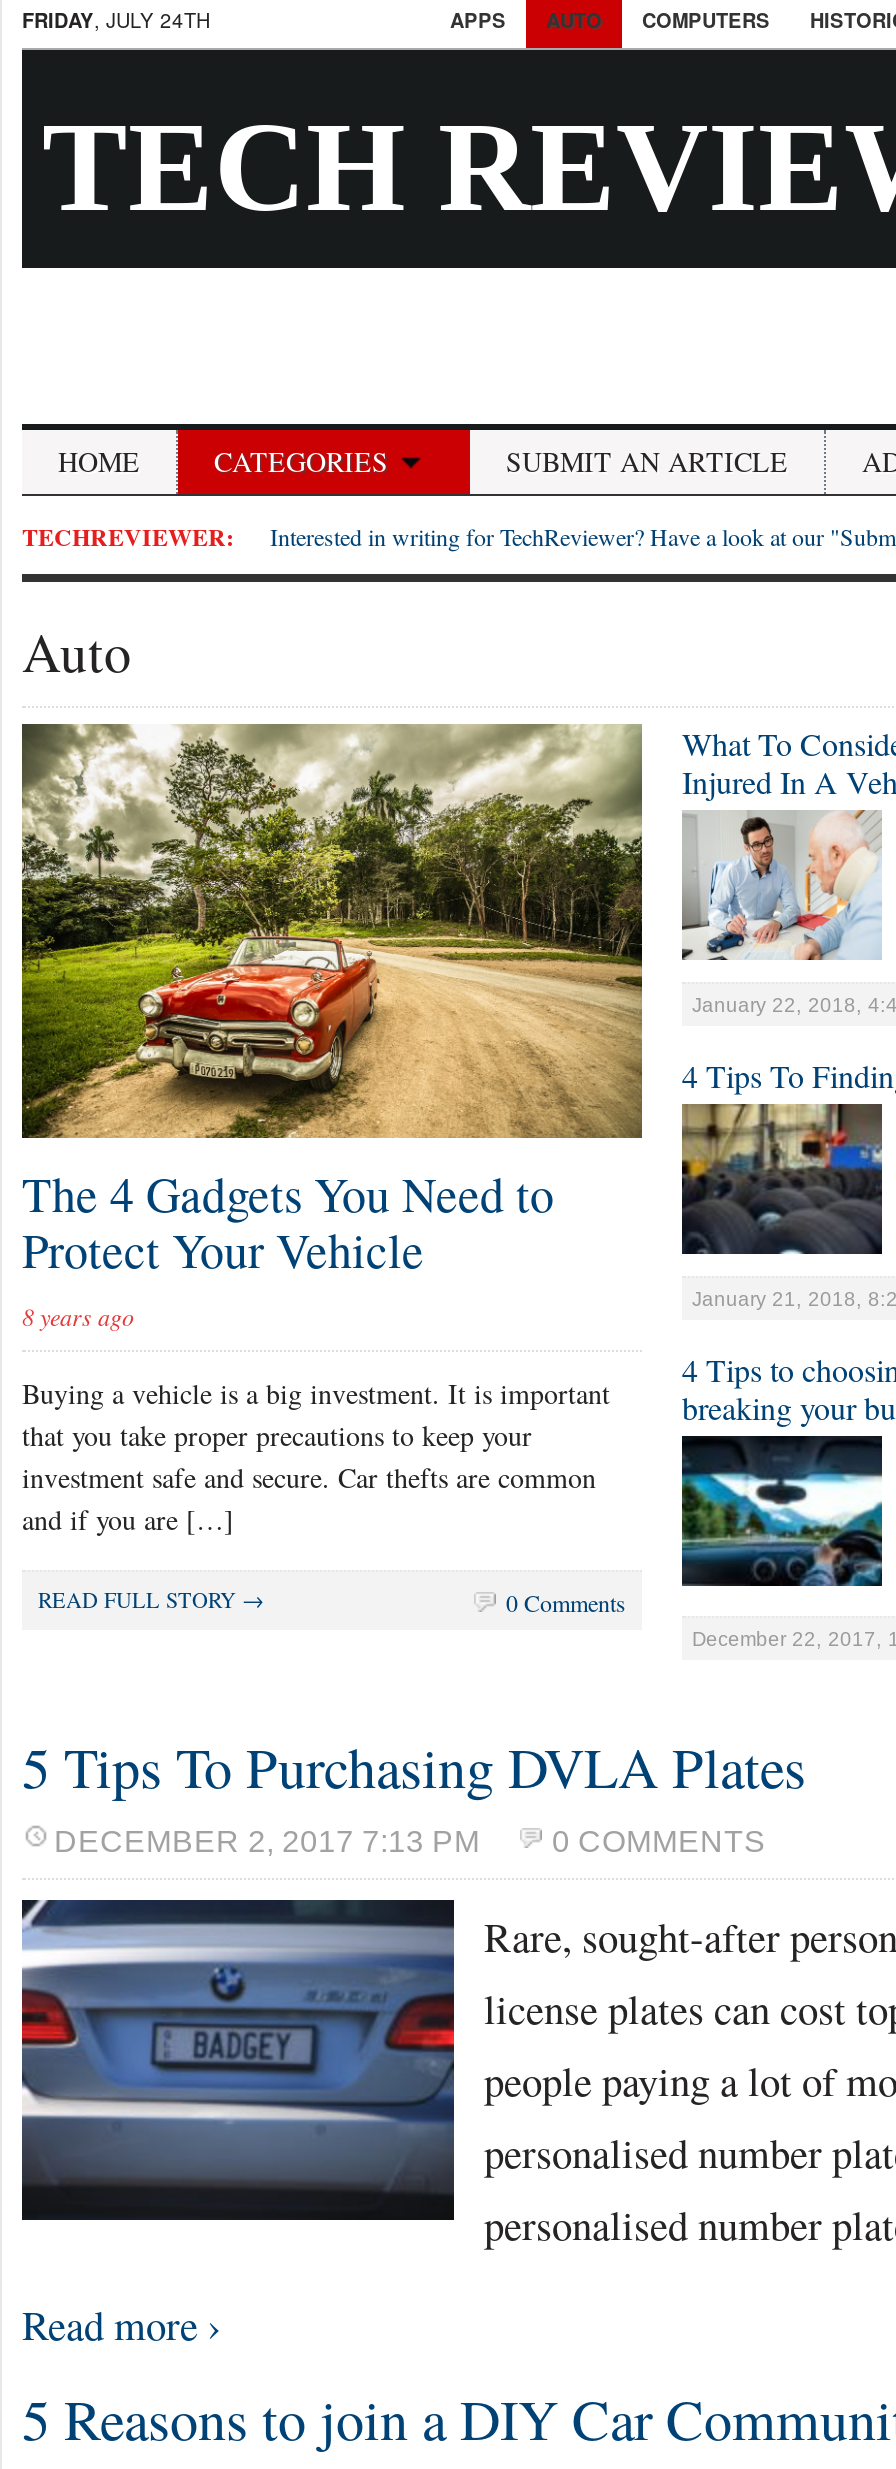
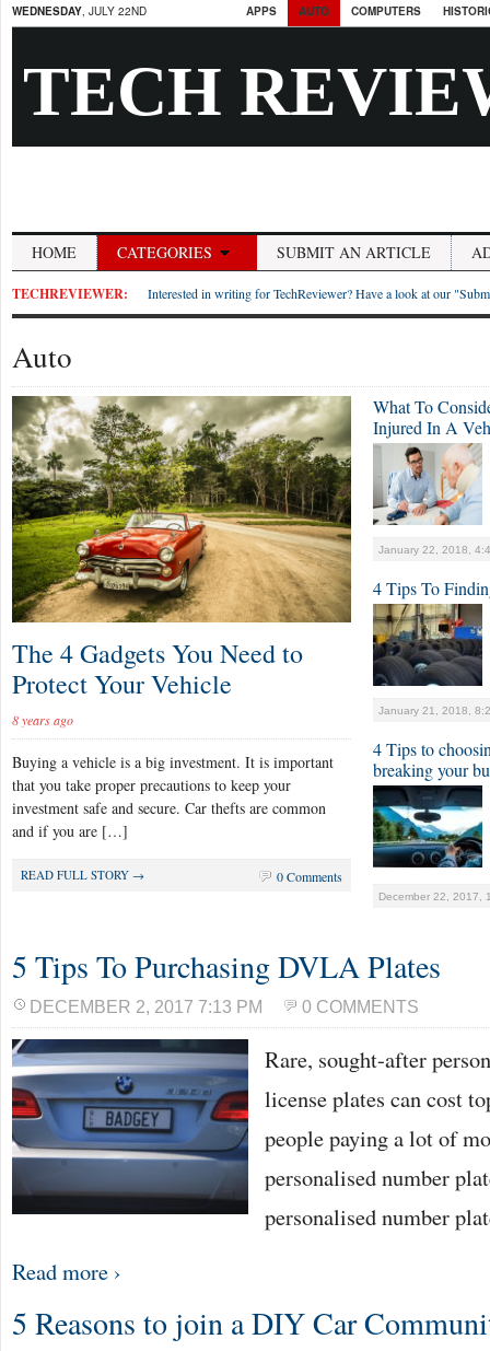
[22,6,210,34] FRIDAY, JULY 24TH -> [12,3,147,19] WEDNESDAY, JULY 22ND

